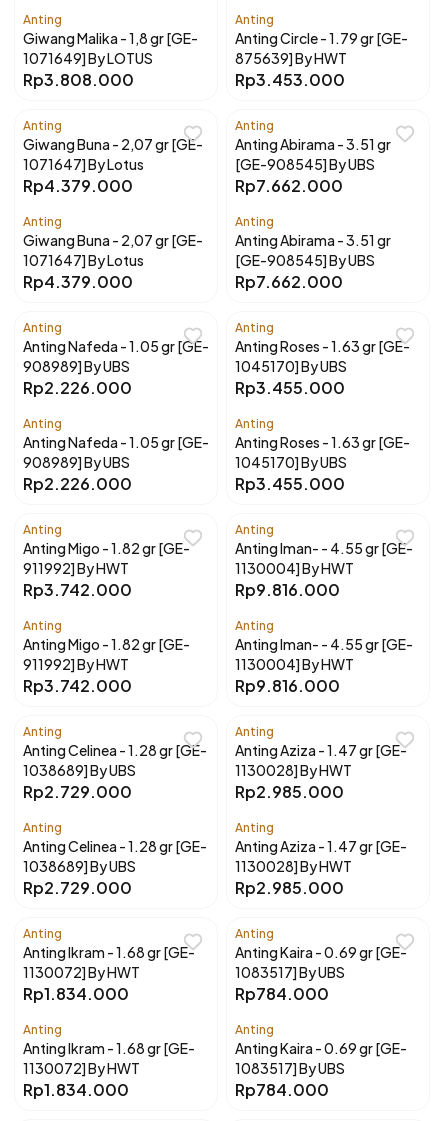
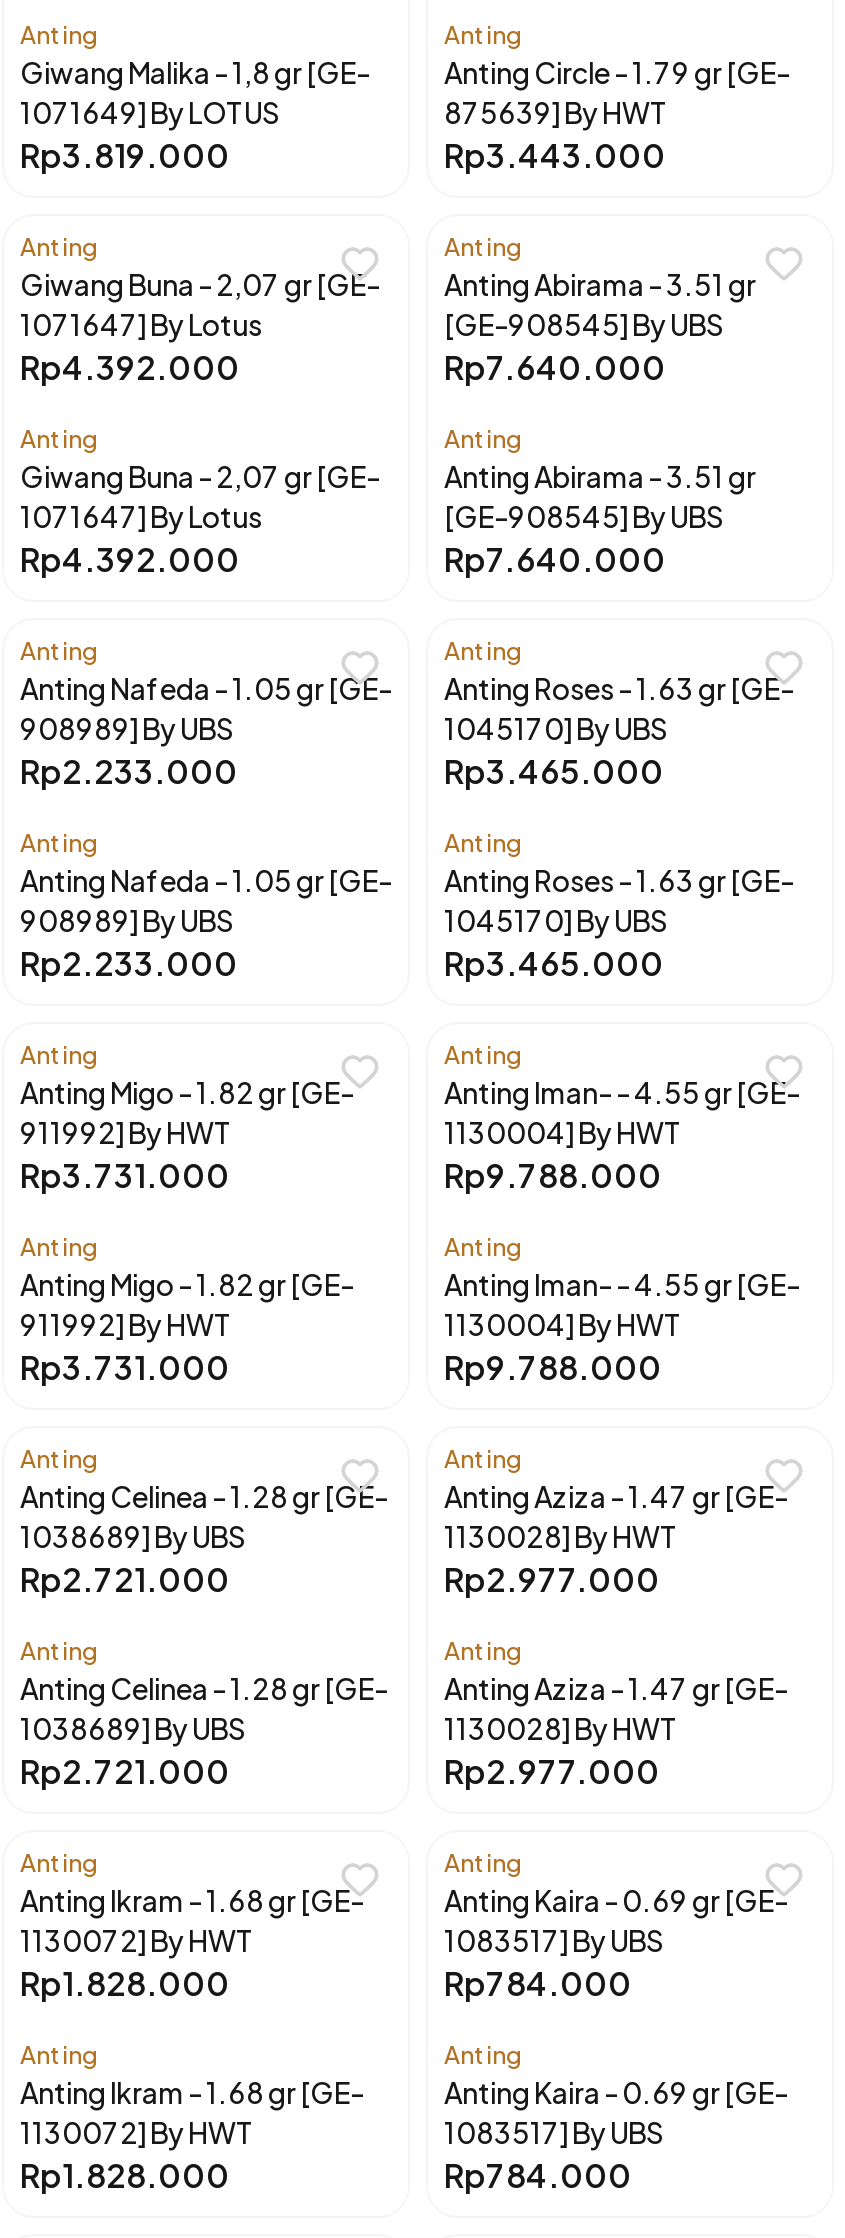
[23,69,134,90] Rp3.808.000 -> [20,134,230,176] Rp3.819.000
[235,69,345,90] Rp3.453.000 -> [444,134,666,176] Rp3.443.000
[23,175,133,196] Rp4.379.000 -> [20,346,240,388] Rp4.392.000
[235,175,343,196] Rp7.662.000 -> [444,346,666,388] Rp7.640.000
[23,271,133,292] Rp4.379.000 -> [20,538,240,580] Rp4.392.000
[235,271,343,292] Rp7.662.000 -> [444,538,666,580] Rp7.640.000
[23,377,132,398] Rp2.226.000 -> [20,750,238,792] Rp2.233.000
[235,377,345,398] Rp3.455.000 -> [444,750,664,792] Rp3.465.000
[23,473,132,494] Rp2.226.000 -> [20,942,238,984] Rp2.233.000
[235,473,345,494] Rp3.455.000 -> [444,942,664,984] Rp3.465.000
[23,579,132,600] Rp3.742.000 -> [20,1154,230,1196] Rp3.731.000
[235,579,340,600] Rp9.816.000 -> [444,1154,662,1196] Rp9.788.000
[23,675,132,696] Rp3.742.000 -> [20,1346,230,1388] Rp3.731.000
[235,675,340,696] Rp9.816.000 -> [444,1346,662,1388] Rp9.788.000
[23,781,132,802] Rp2.729.000 -> [20,1558,230,1600] Rp2.721.000
[235,781,344,802] Rp2.985.000 -> [444,1558,660,1600] Rp2.977.000
[23,877,132,898] Rp2.729.000 -> [20,1750,230,1792] Rp2.721.000
[235,877,344,898] Rp2.985.000 -> [444,1750,660,1792] Rp2.977.000
[23,983,129,1004] Rp1.834.000 -> [20,1962,230,2004] Rp1.828.000
[23,1079,129,1100] Rp1.834.000 -> [20,2154,230,2196] Rp1.828.000

